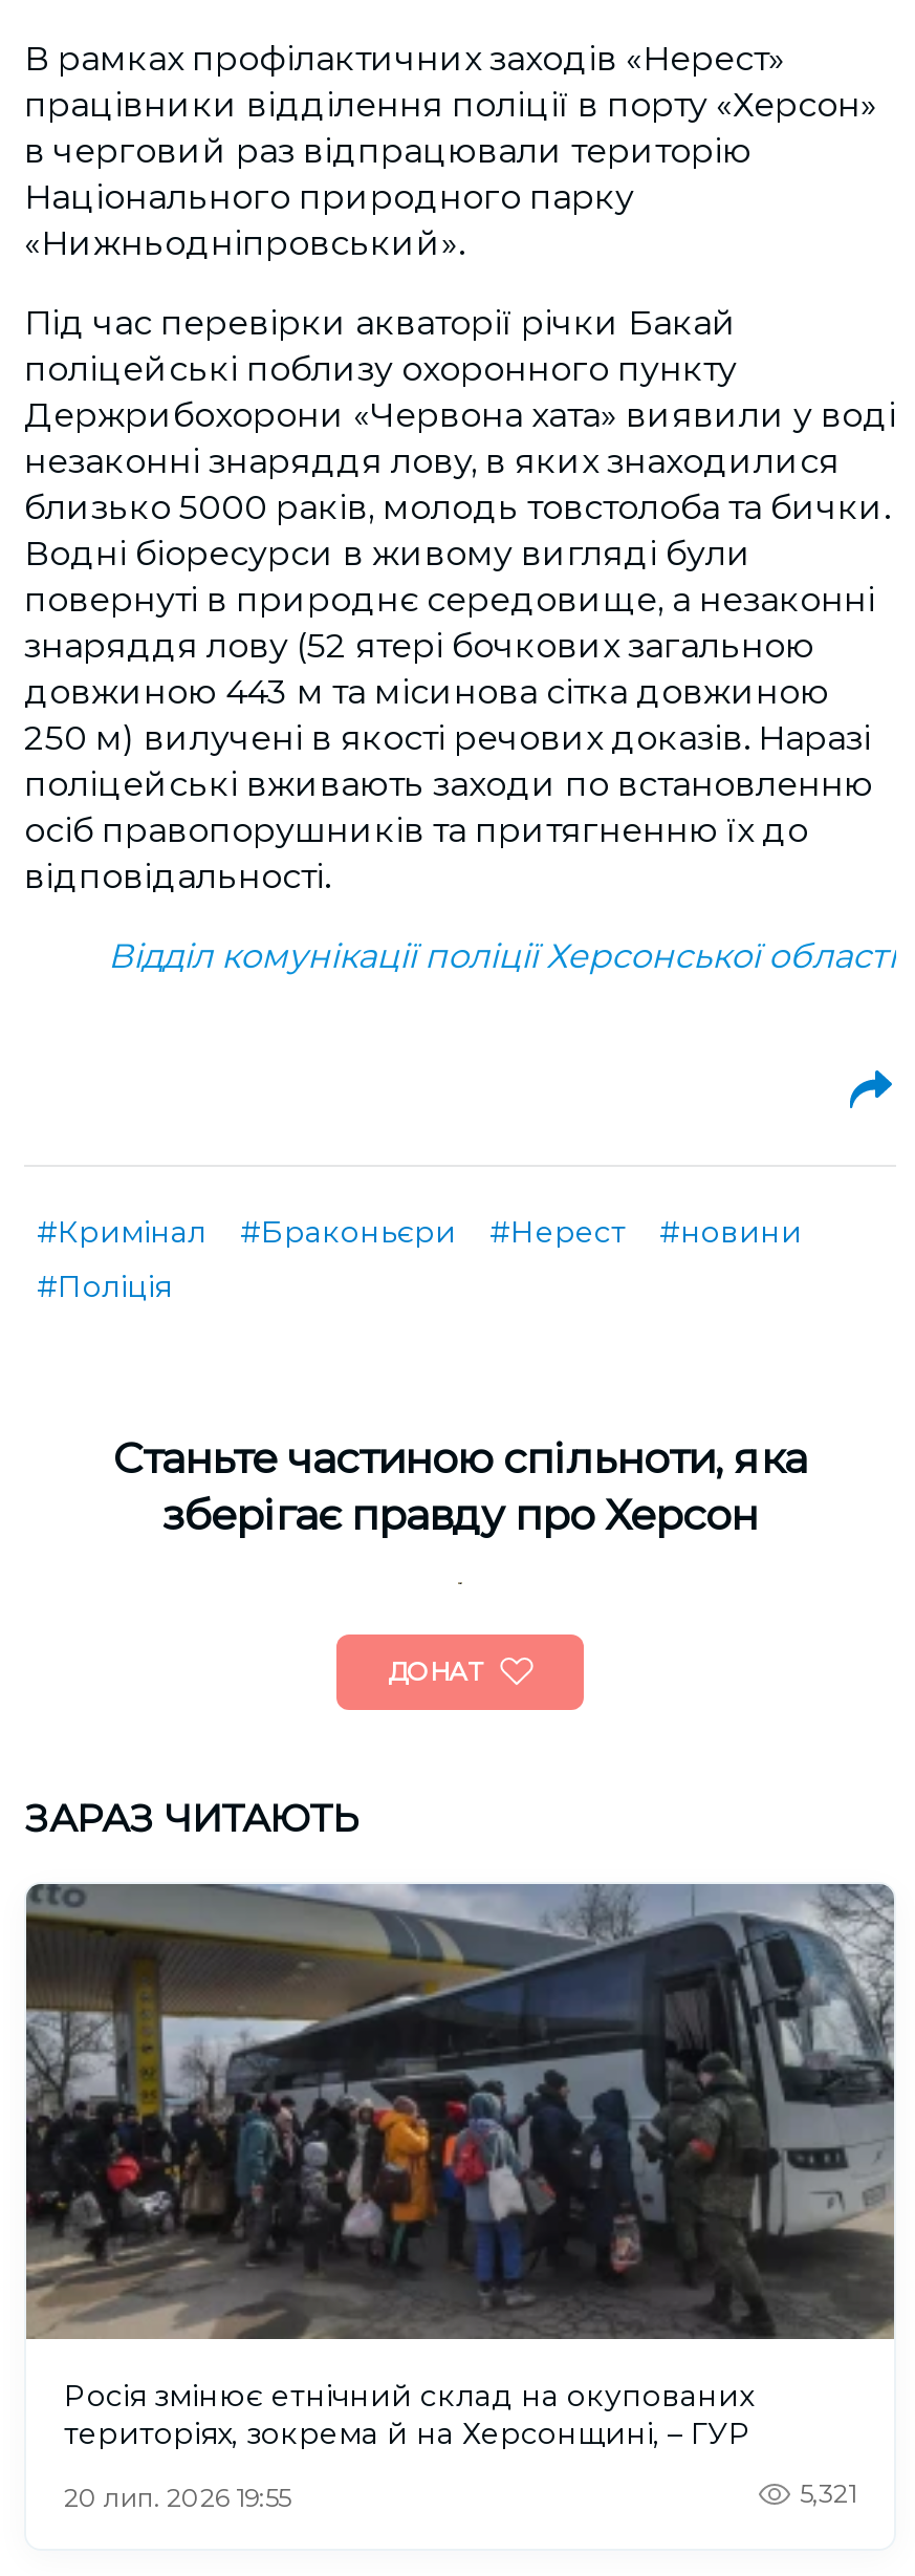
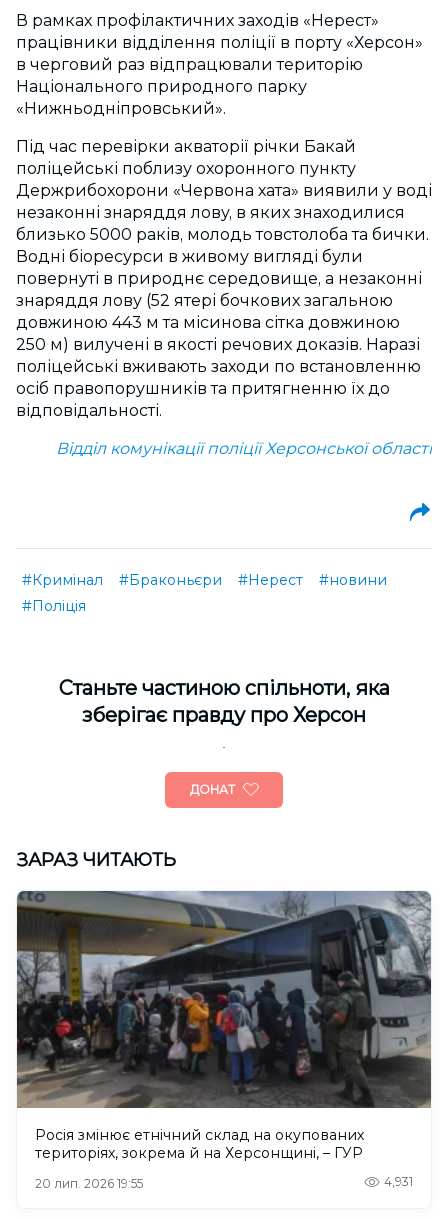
[800,2477,856,2509] 5,321 -> [384,1174,413,1189] 4,931

